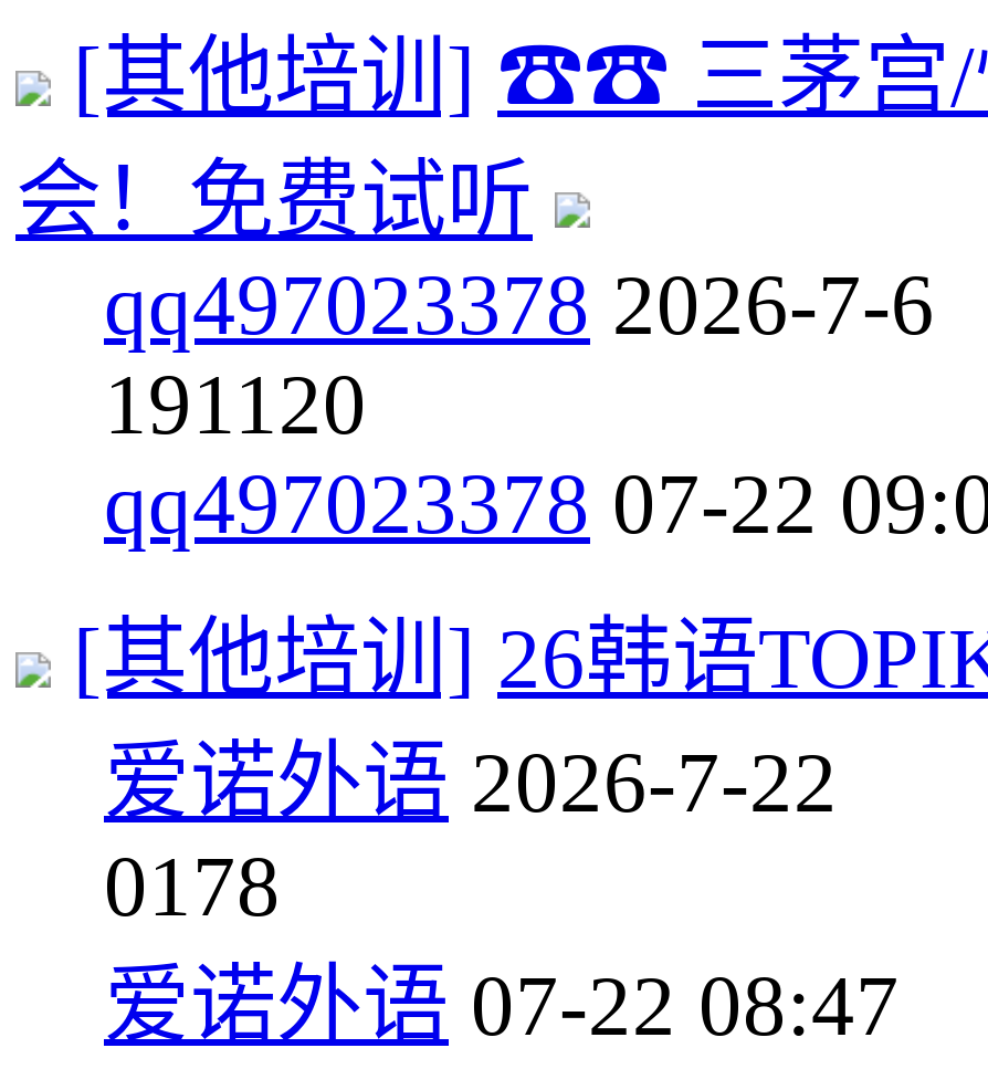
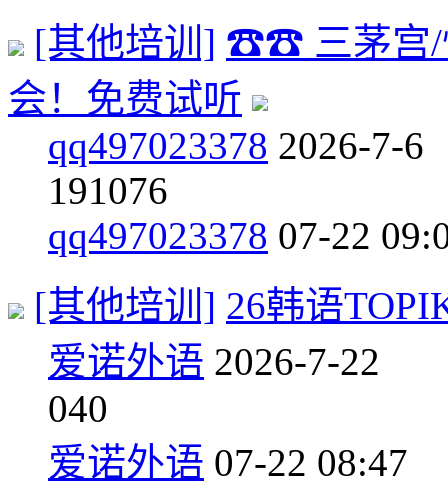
[104,356,367,451] 191120 -> [48,169,168,212] 191076
[104,838,281,933] 0178 -> [48,387,108,430] 040

